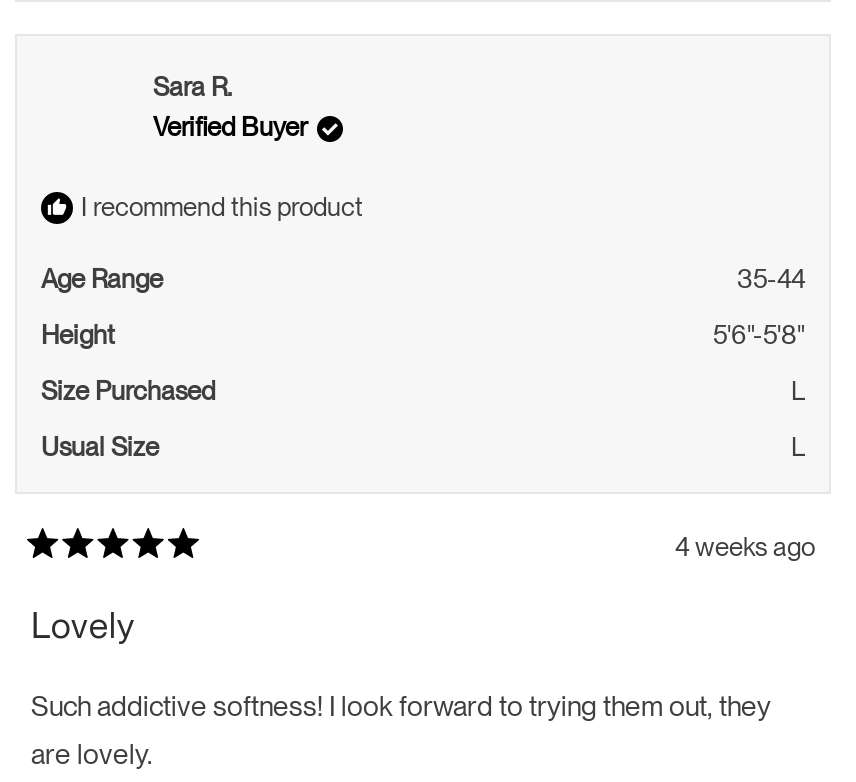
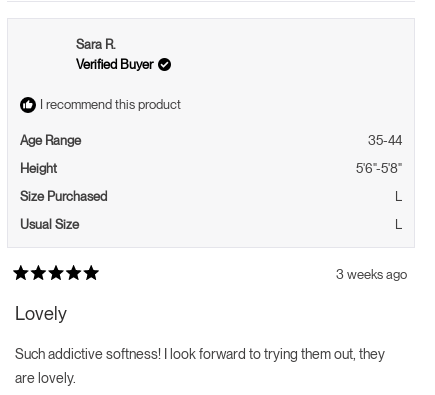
[675,533,815,563] 4 weeks ago -> [336,267,407,282] 3 weeks ago

